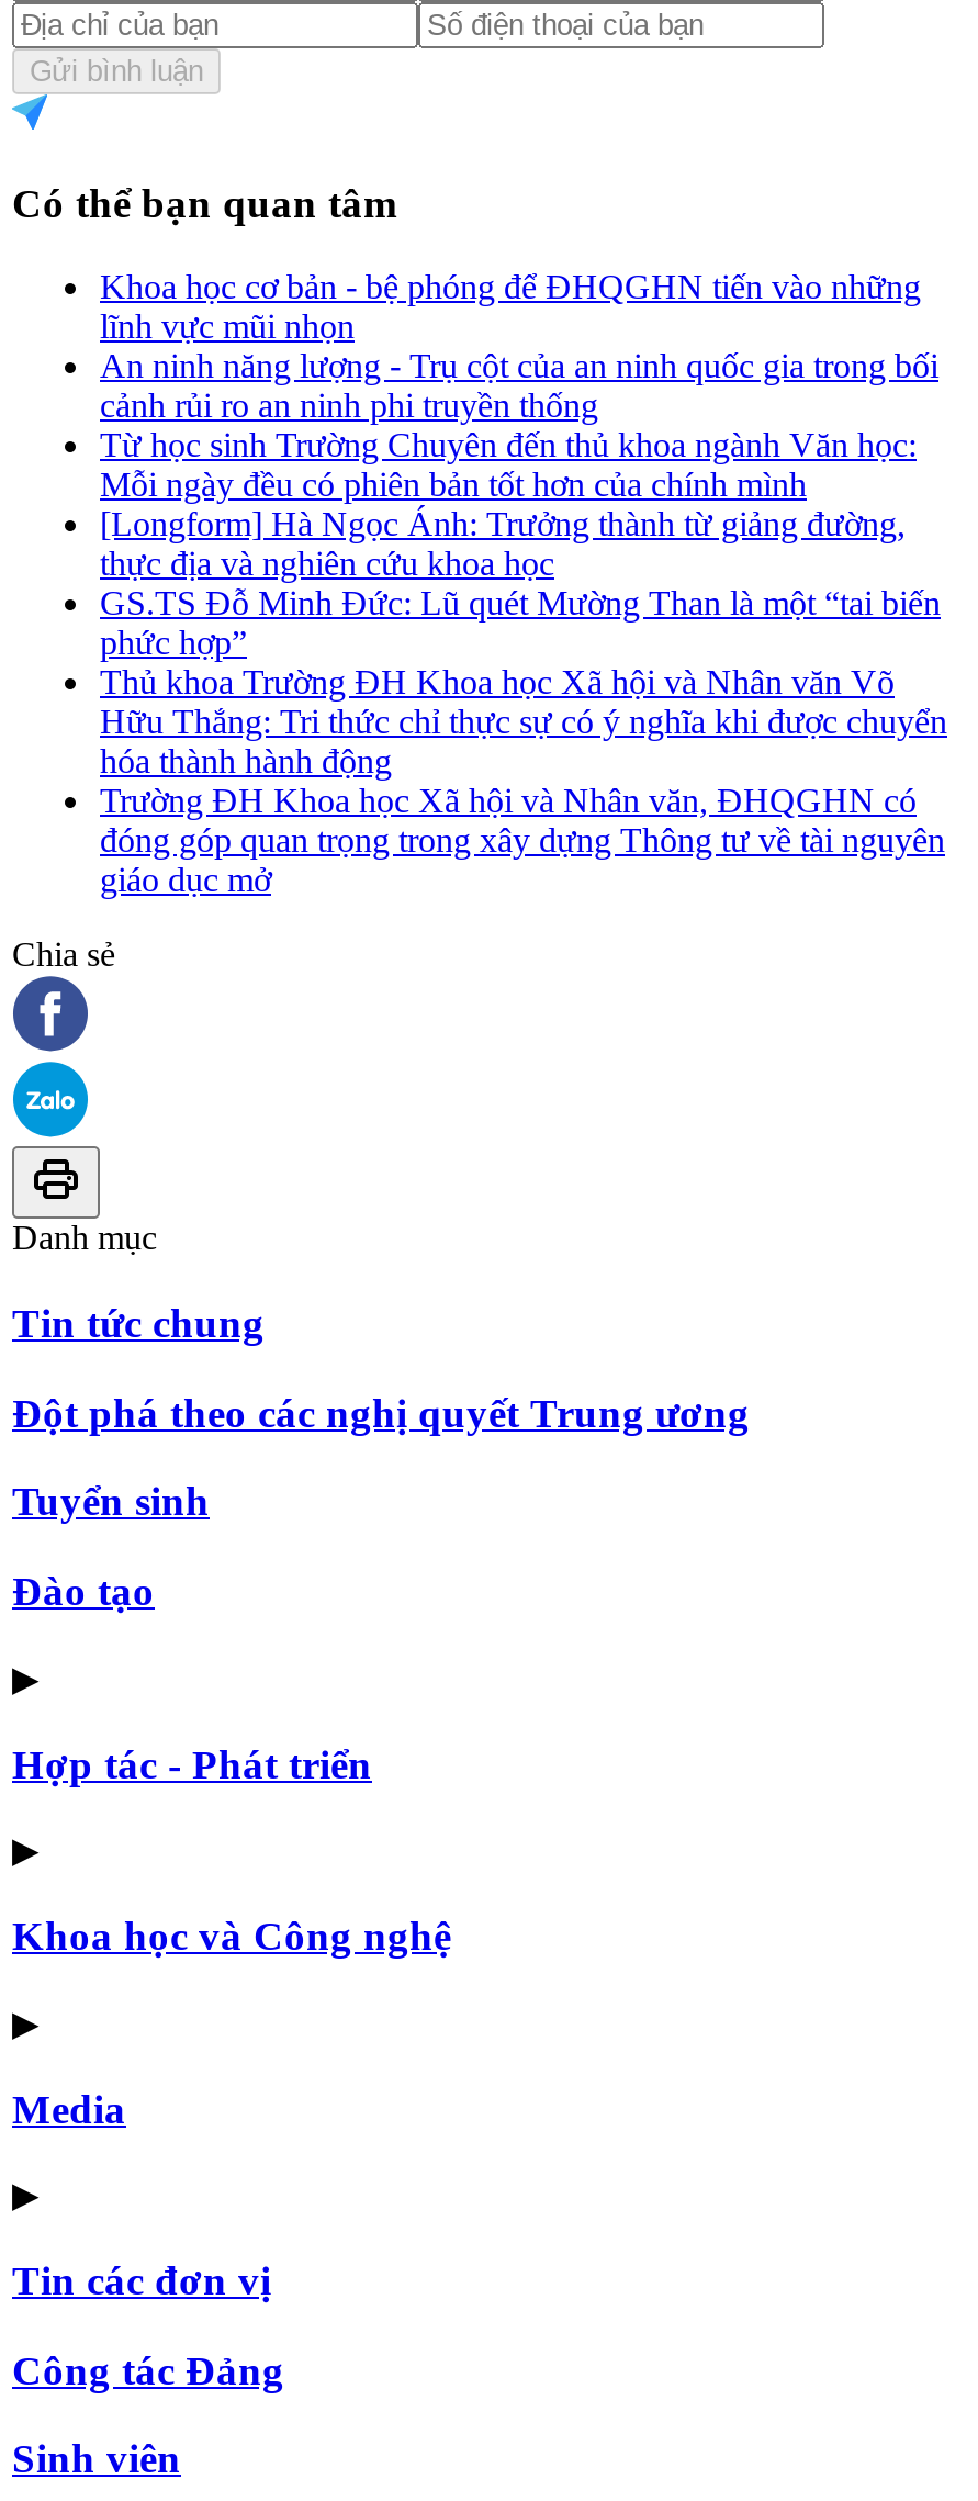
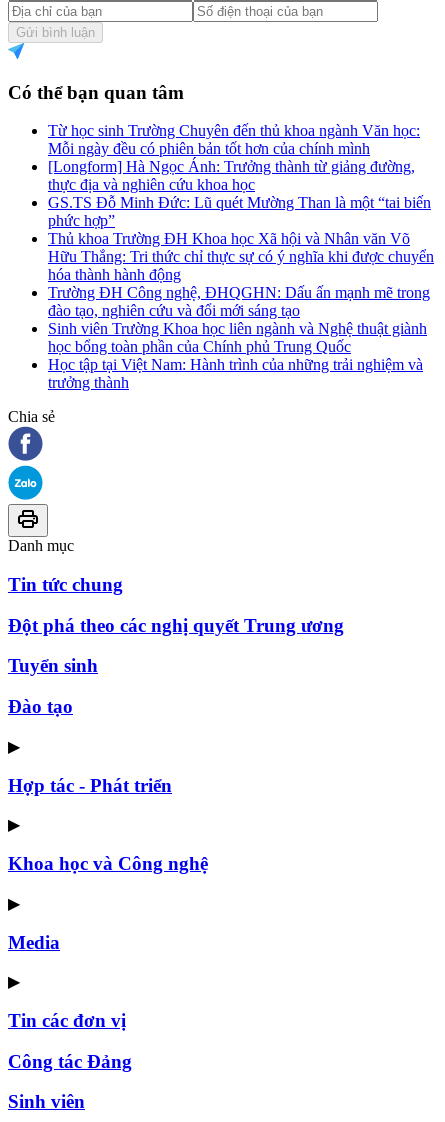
[100,269,938,424] Khoa học cơ bản - bệ phóng để ĐHQGHN tiến vào những | lĩnh vực mũi nhọn | An ninh năng lượng - Trụ cột của an ninh quốc gia trong bối | cảnh rủi ro an ninh phi truyền thống -> none
moved [100,427,947,780] -> [48,122,434,283]: Từ học sinh Trường Chuyên đến thủ khoa ngành Văn học: | Mỗi ngày đều có phiên bản tốt hơn của chính mình | [Longform] Hà Ngọc Ánh: Trưởng thành từ giảng đường, | ... | Hữu Thắng: Tri thức chỉ thực sự có ý nghĩa khi được chuyển | hóa thành hành động
[100,782,945,899] Trường ĐH Khoa học Xã hội và Nhân văn, ĐHQGHN có | đóng góp quan trọng trong xây dựng Thông tư về tài nguyên | giáo dục mở -> [48,284,430,391] Trường ĐH Công nghệ, ĐHQGHN: Dấu ấn mạnh mẽ trong | đào tạo, nghiên cứu và đổi mới sáng tạo | Sinh viên Trường Khoa học liên ngành và Nghệ thuật giành | học bổng toàn phần của Chính phủ Trung Quốc | Học tập tại Việt Nam: Hành trình của những trải nghiệm và | trưởng thành

